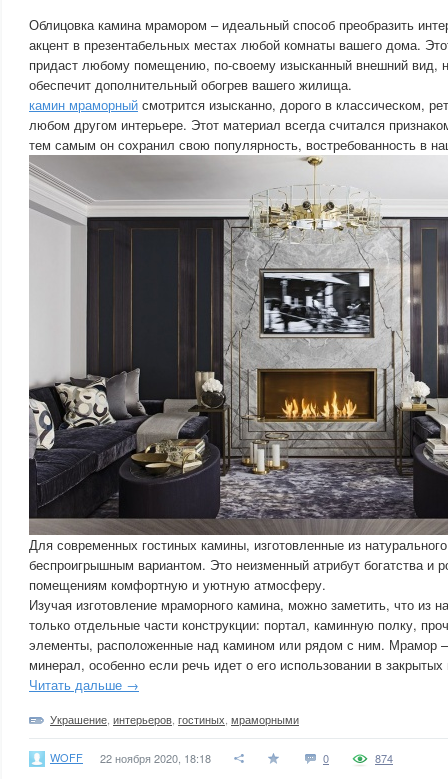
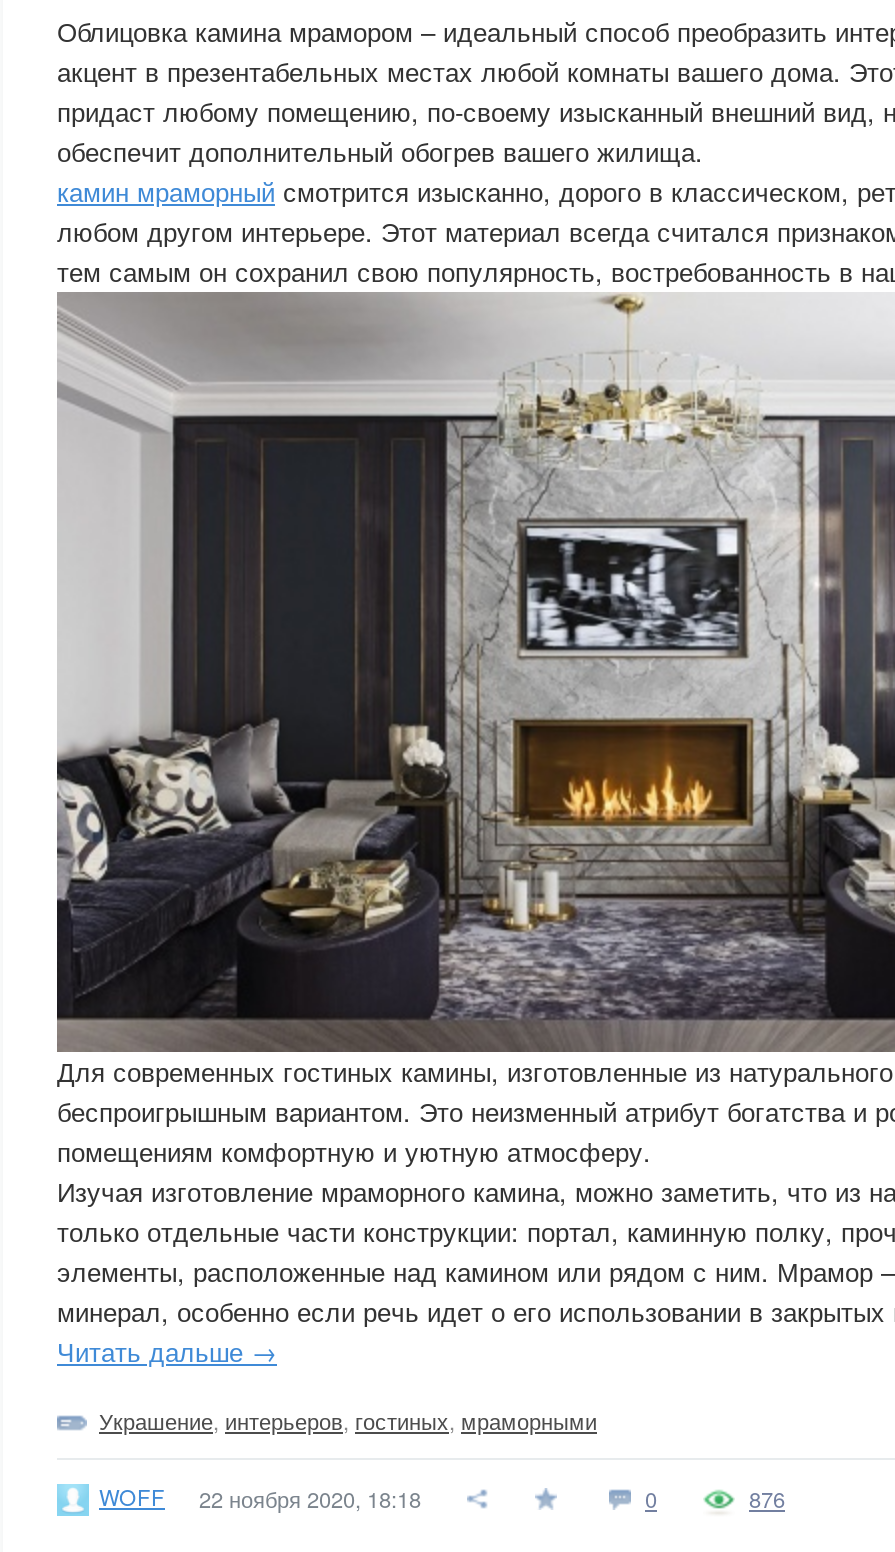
[375,750,393,766] 874 -> [749,1482,785,1514] 876

